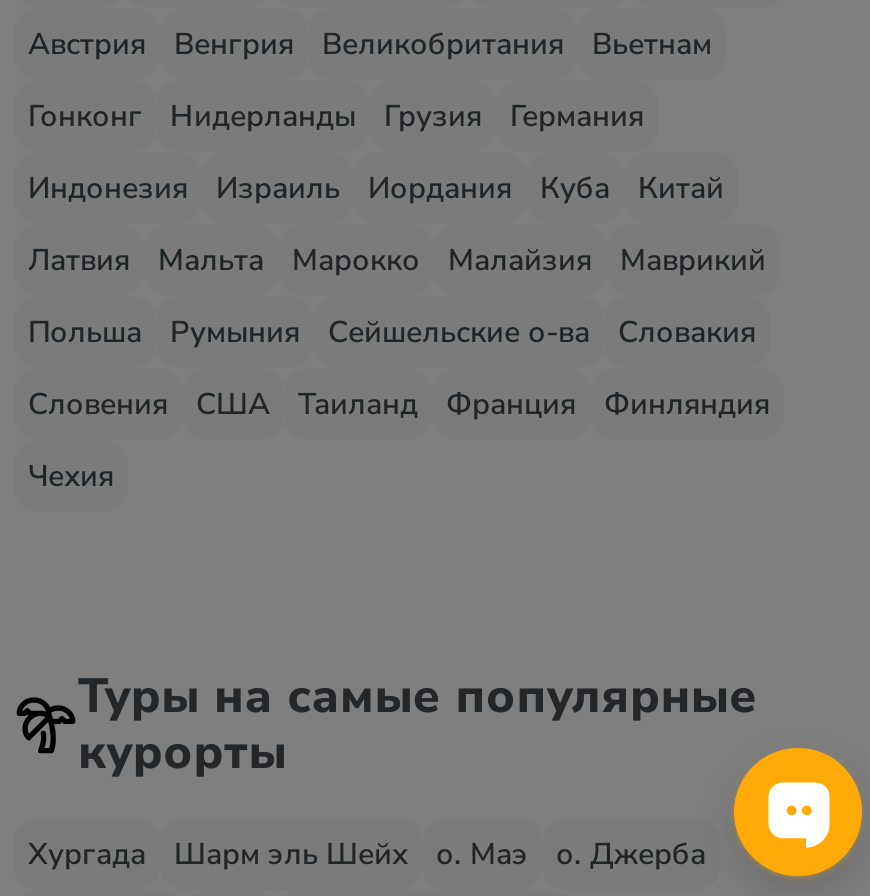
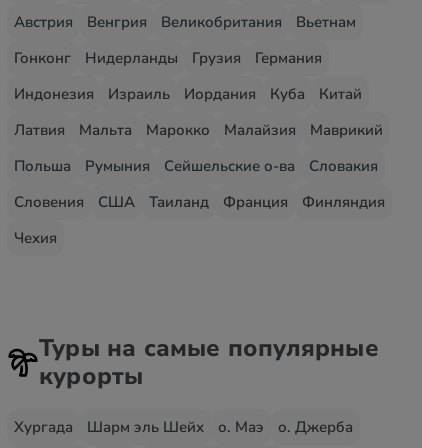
[732,746,864,880] [image] -> none

